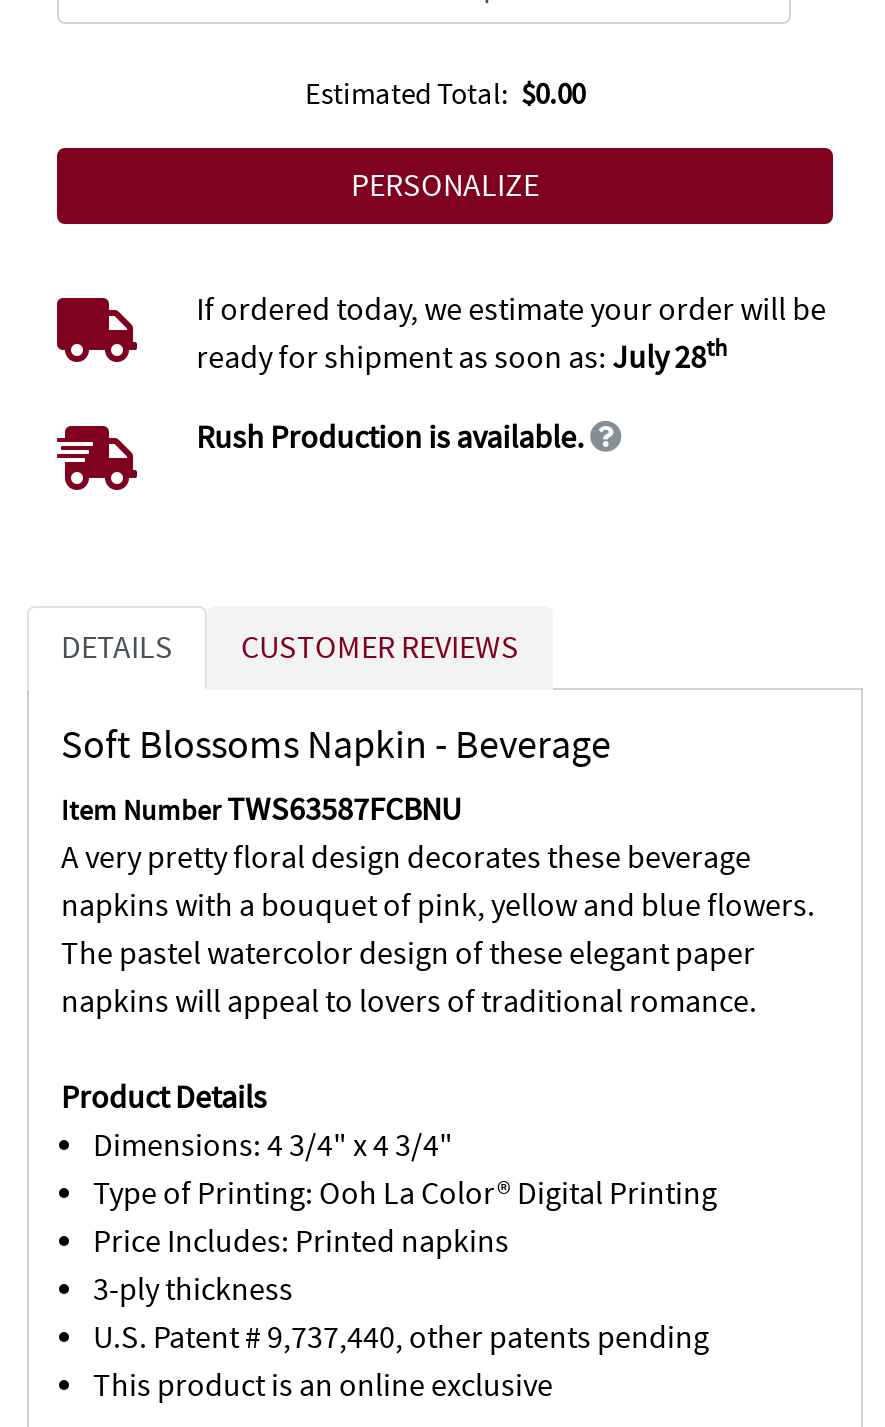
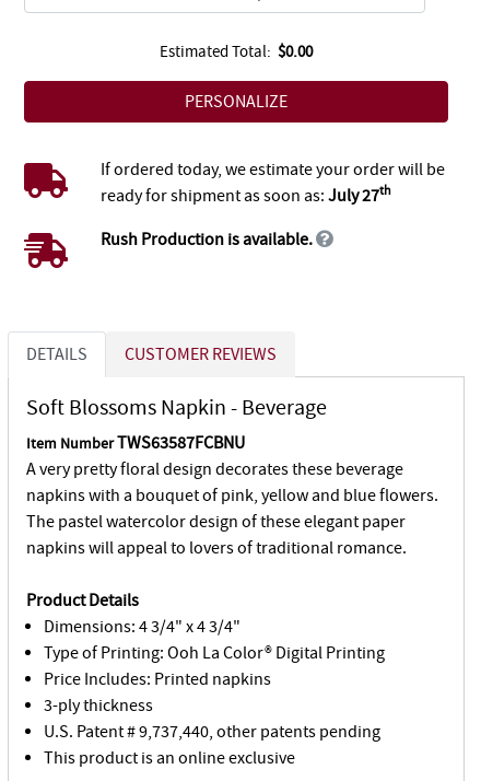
[196,332,728,378] ready for shipment as soon as: July 28th -> [100,181,391,207] ready for shipment as soon as: July 27th

